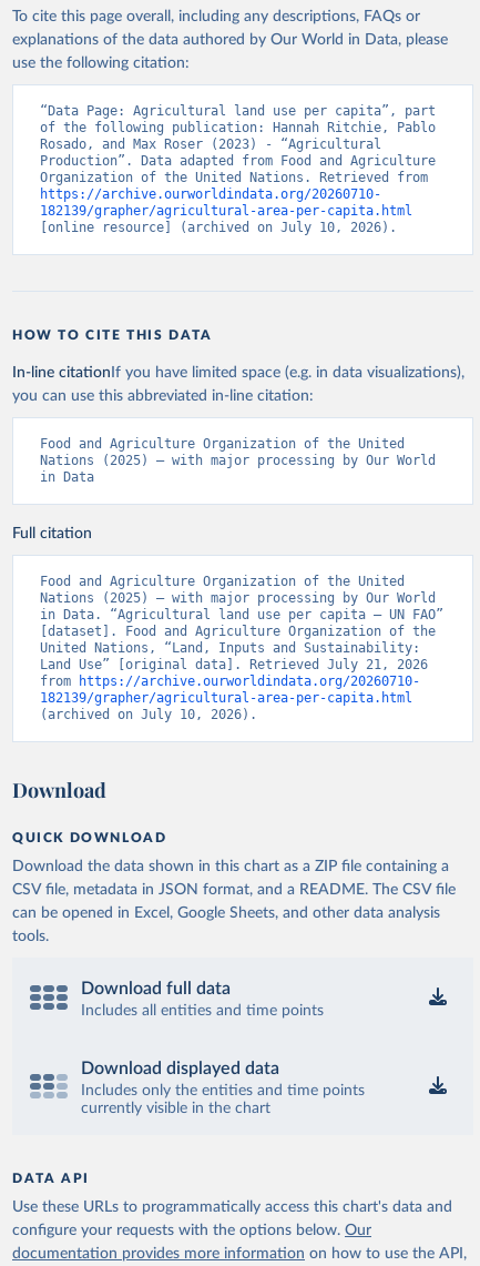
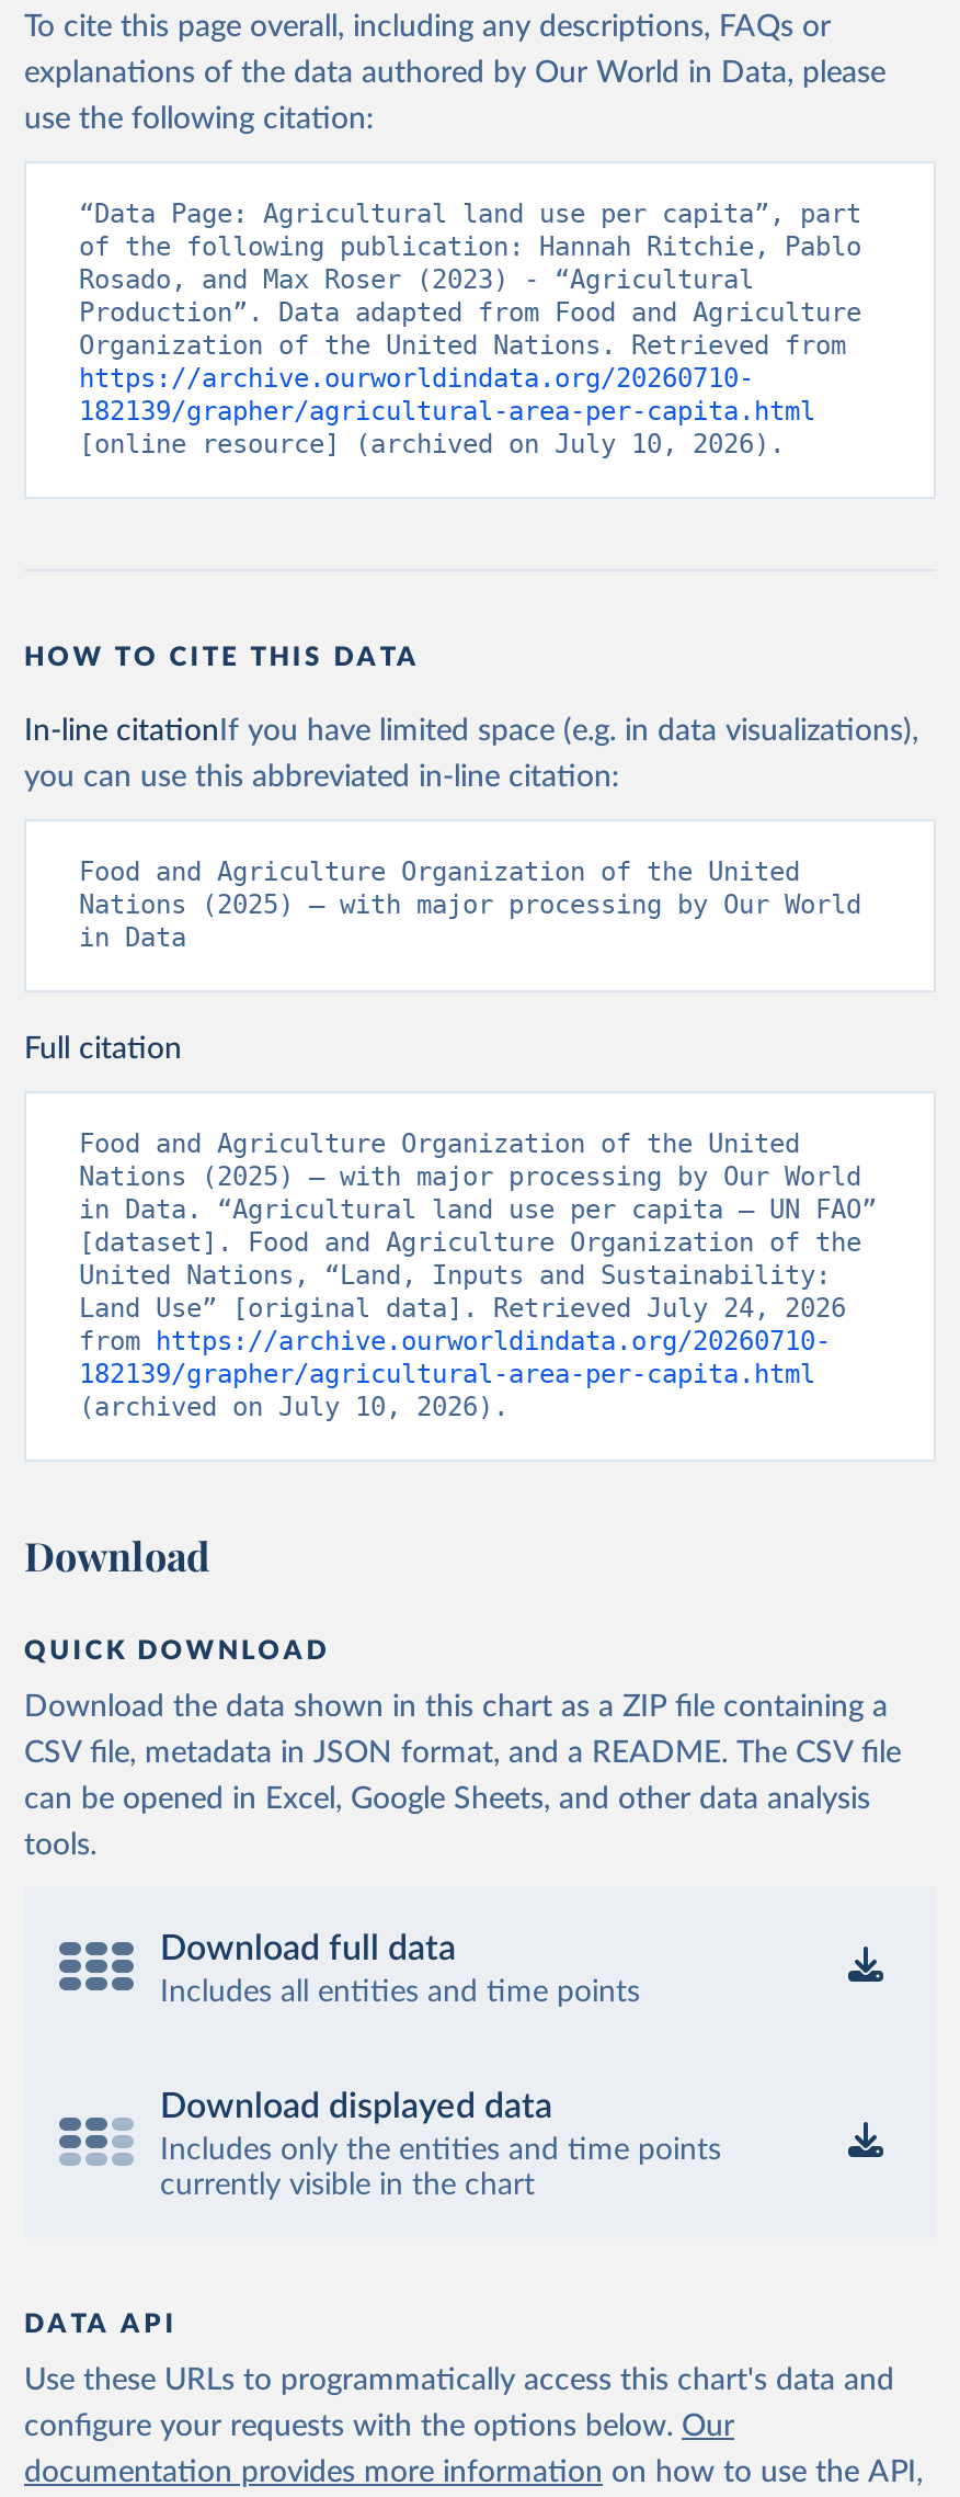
[40,657,428,673] Land Use” [original data]. Retrieved July 21, 2026 -> [79,1293,846,1324] Land Use” [original data]. Retrieved July 24, 2026

